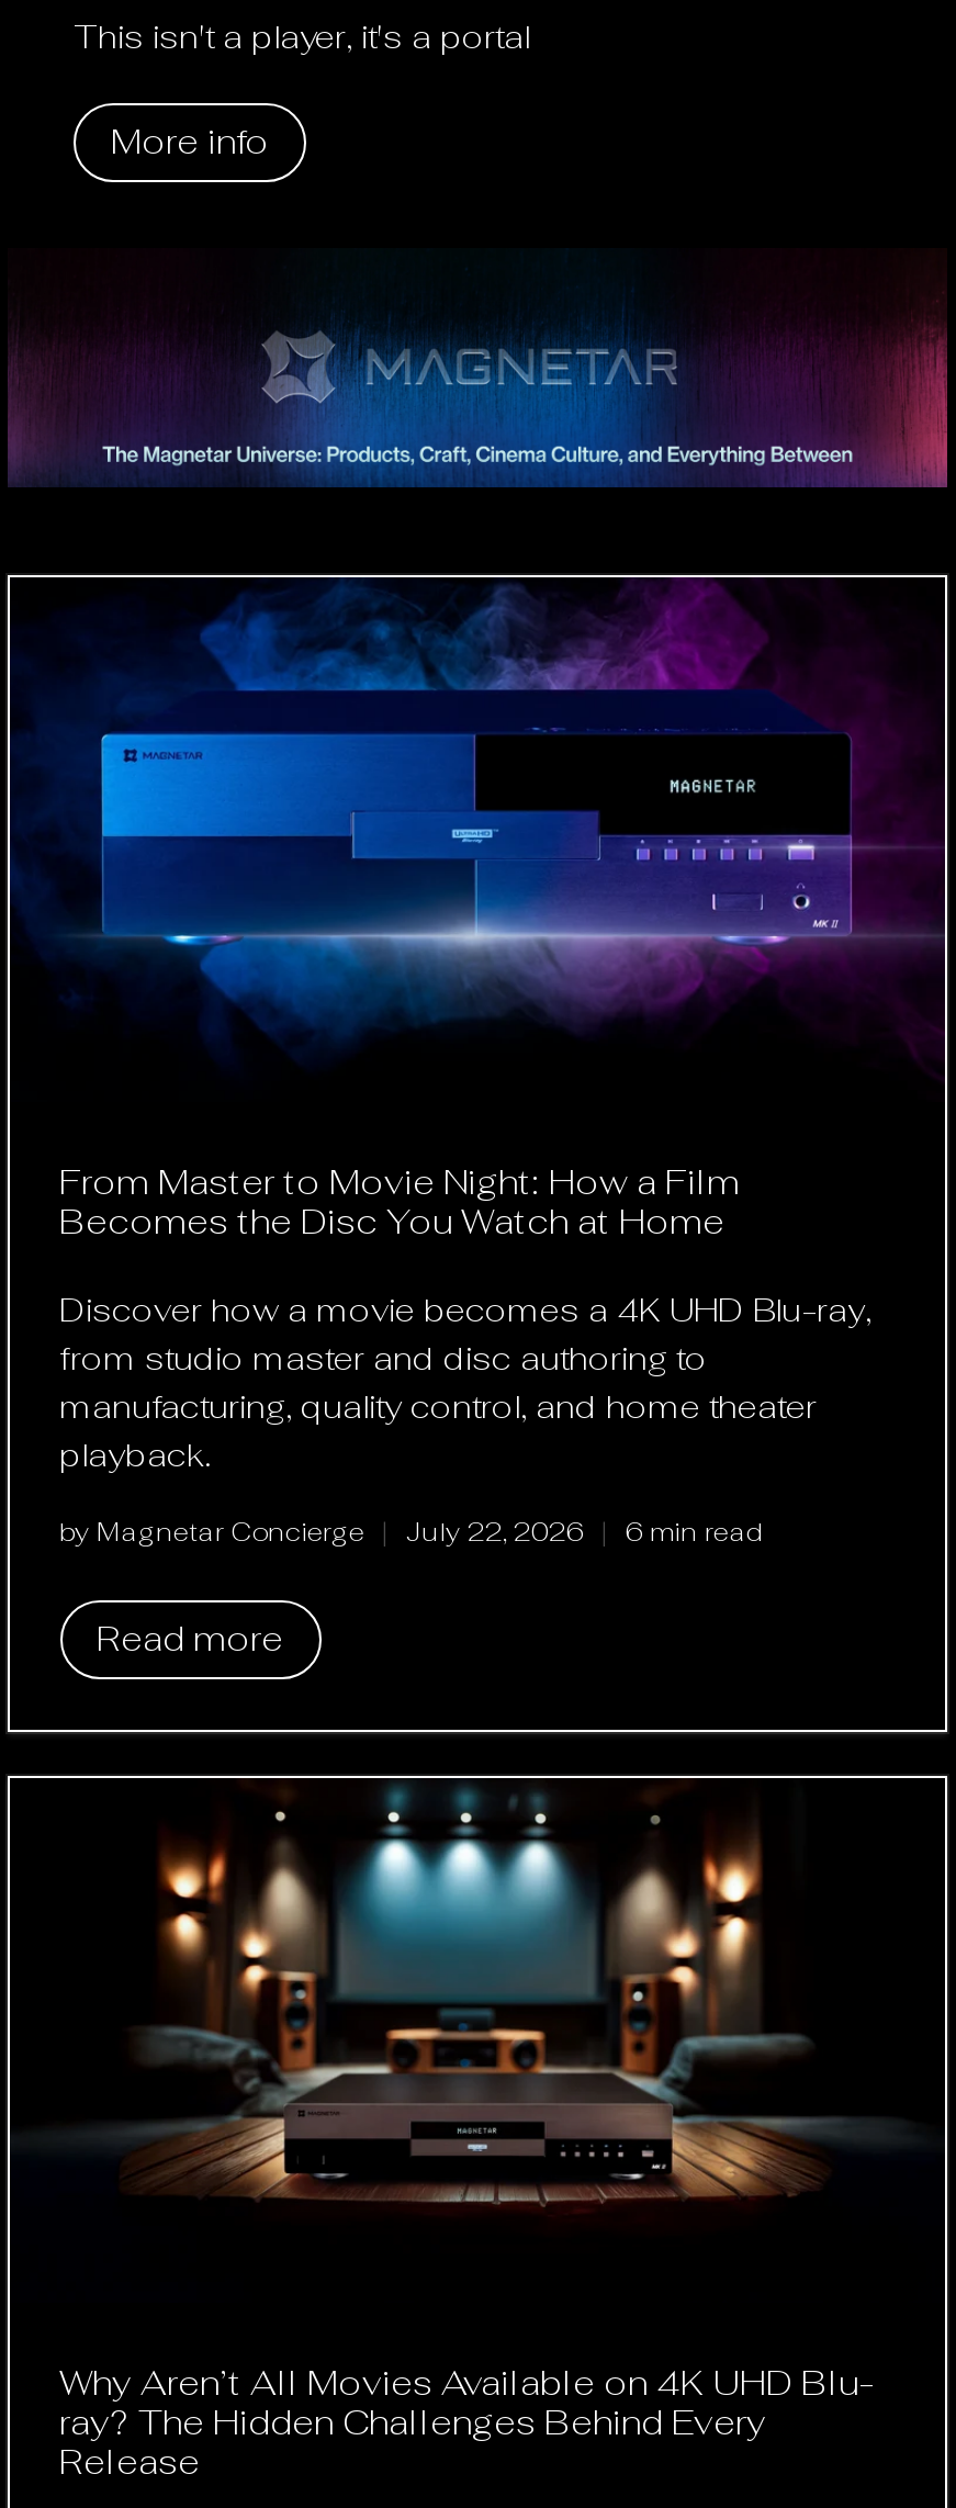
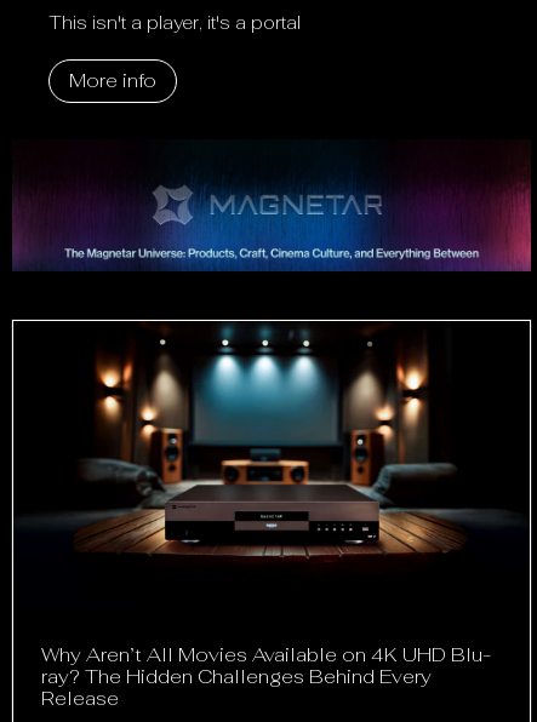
[10,577,945,1065] [image] -> none
[59,1158,871,1662] From Master to Movie Night: How a Film | Becomes the Disc You Watch at Home | Discover how a movie becomes a 4K UHD Blu-ray, | from studio master and disc authoring to | manufacturing, quality control, and home theater | playback. | by Magnetar Concierge | July 22, 2026 | 6 min read | Read more -> none

